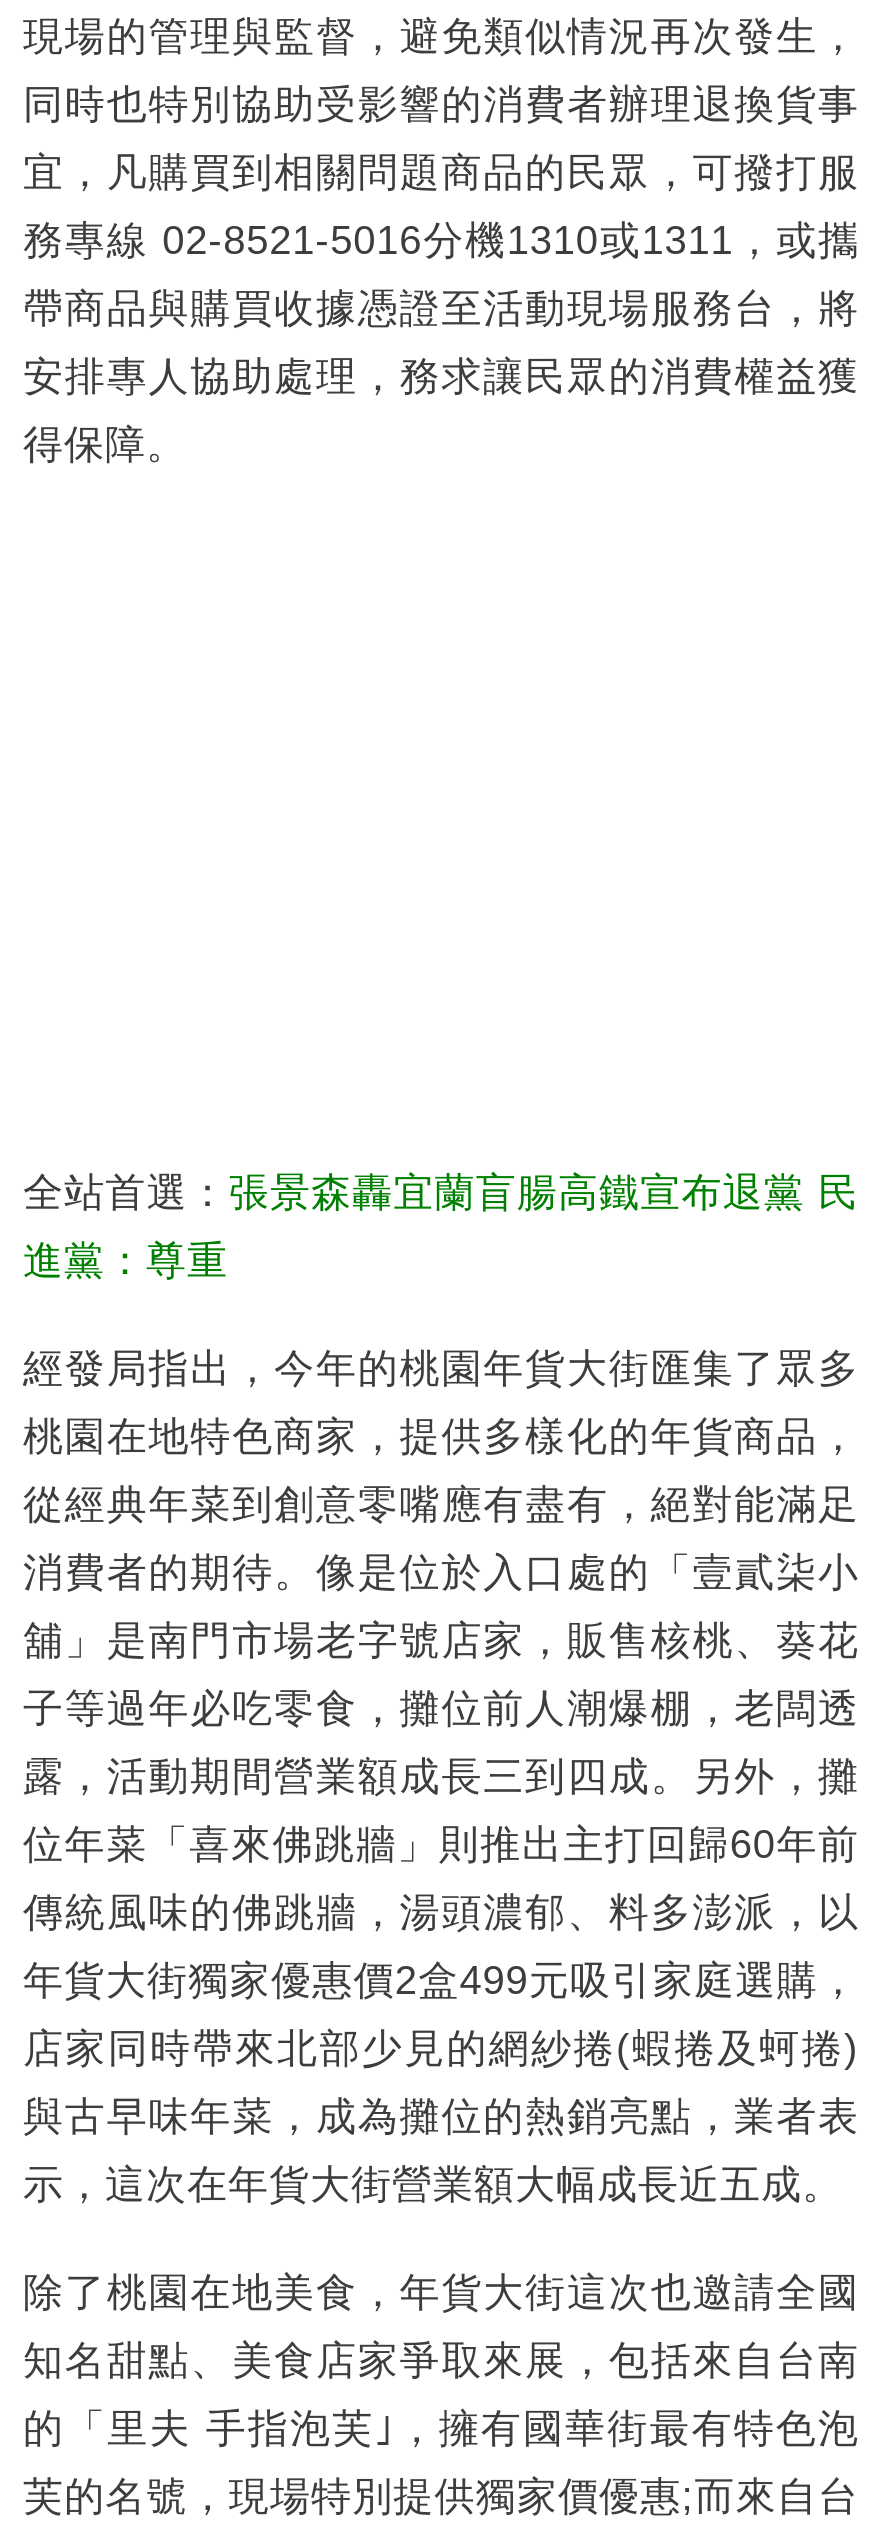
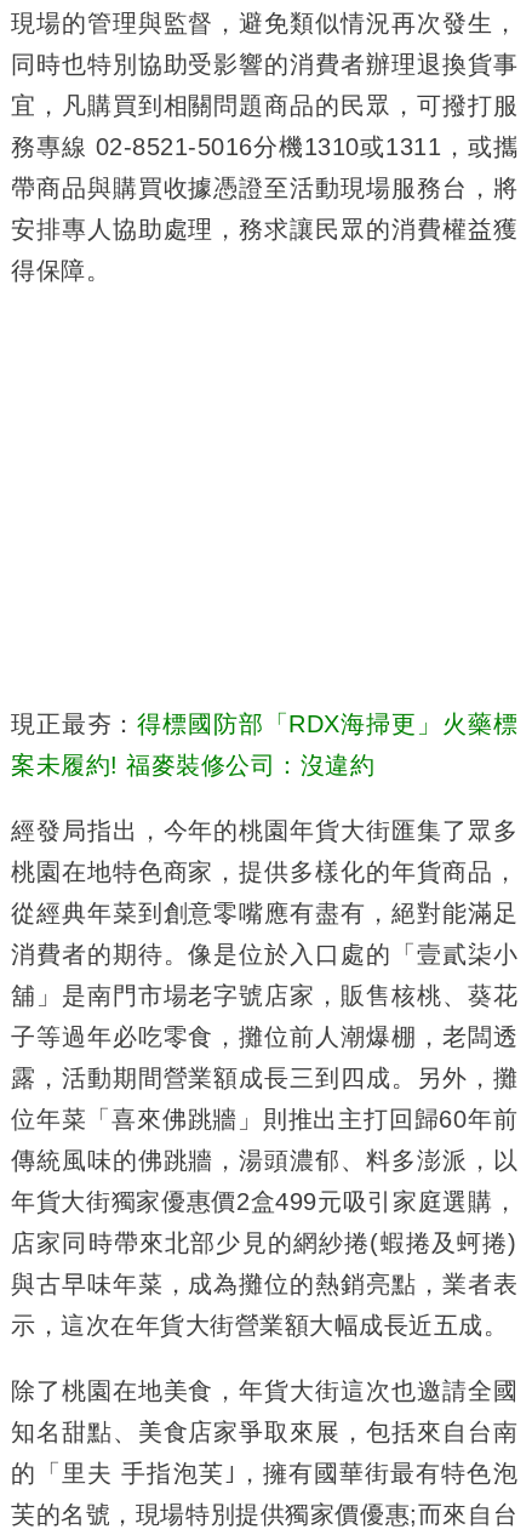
[23,1169,859,1213] 全站首選：張景森轟宜蘭盲腸高鐵宣布退黨 民 -> [11,710,517,737] 現正最夯：得標國防部「RDX海掃更」火藥標
[23,1237,228,1281] 進黨：尊重 -> [11,751,374,778] 案未履約! 福麥裝修公司：沒違約

